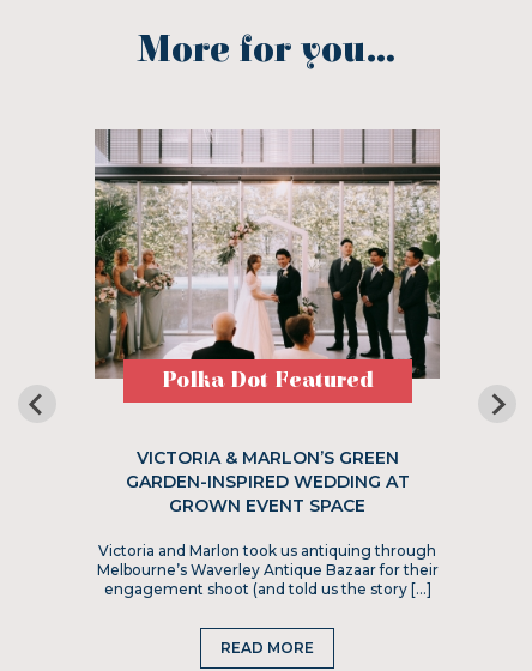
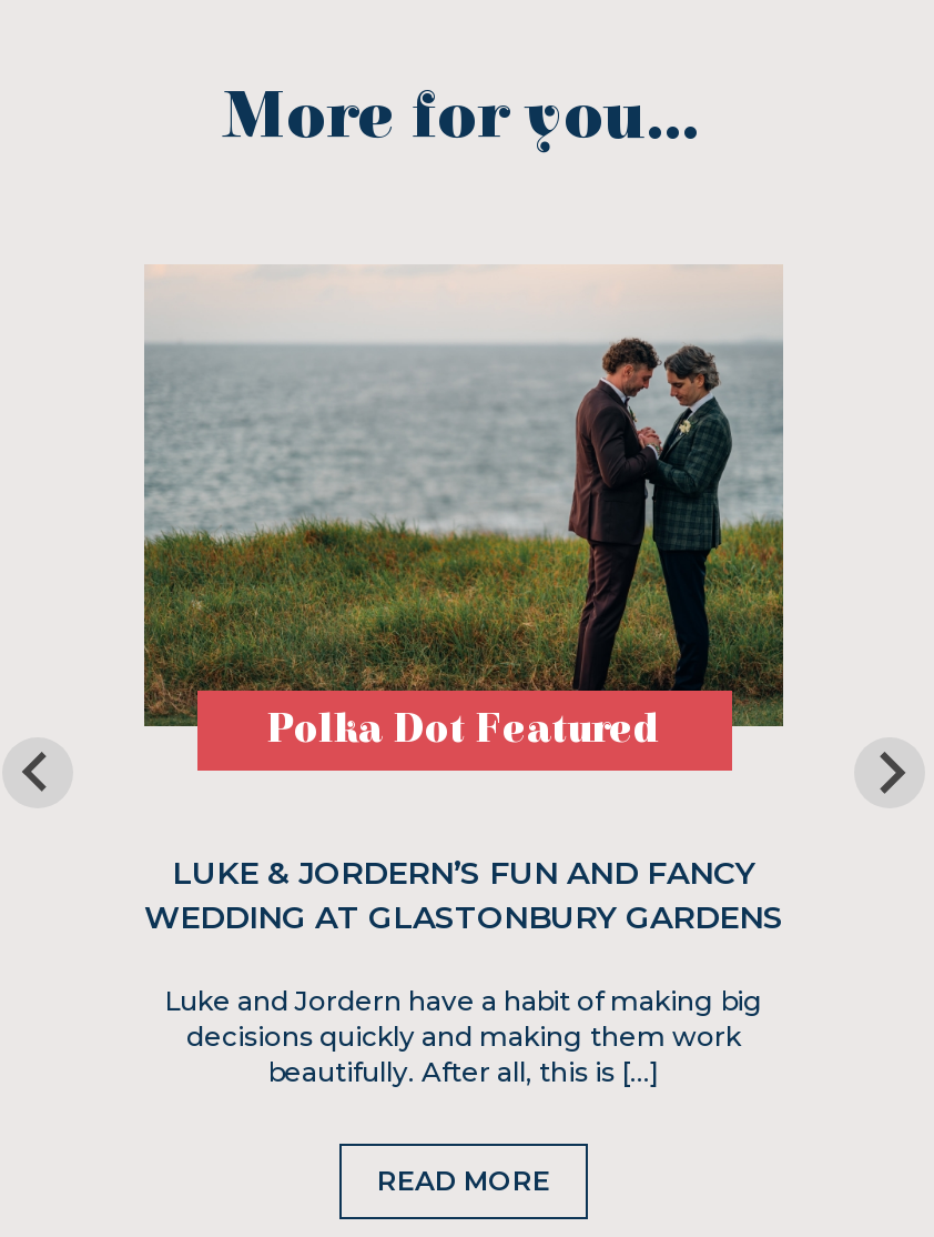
[95,128,441,379] [image] -> [144,263,783,727] [image]
[125,448,409,517] VICTORIA & MARLON’S GREEN | GARDEN-INSPIRED WEDDING AT | GROWN EVENT SPACE -> [144,853,783,937] LUKE & JORDERN’S FUN AND FANCY | WEDDING AT GLASTONBURY GARDENS
[96,542,438,599] Victoria and Marlon took us antiquing through | Melbourne’s Waverley Antique Bazaar for their | engagement shoot (and told us the story […] -> [164,984,763,1088] Luke and Jordern have a habit of making big | decisions quickly and making them work | beautifully. After all, this is […]

